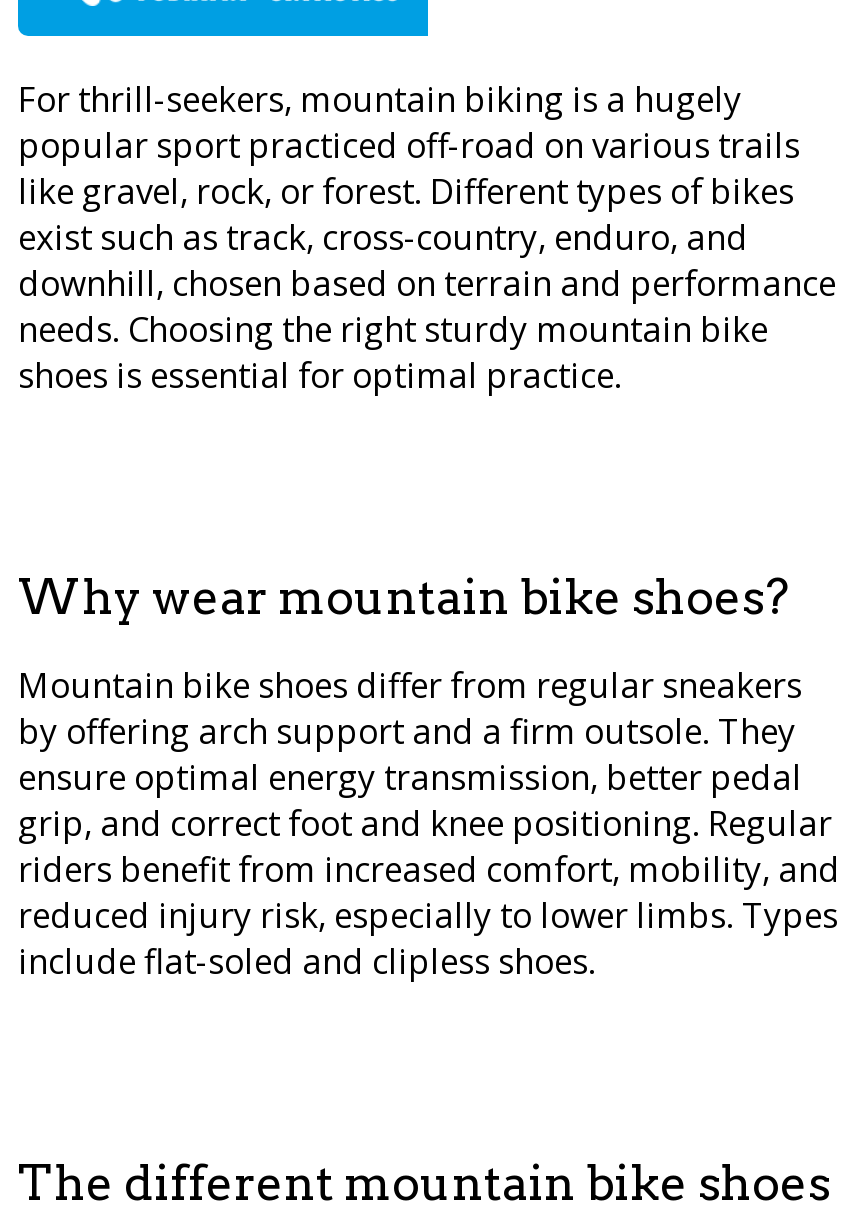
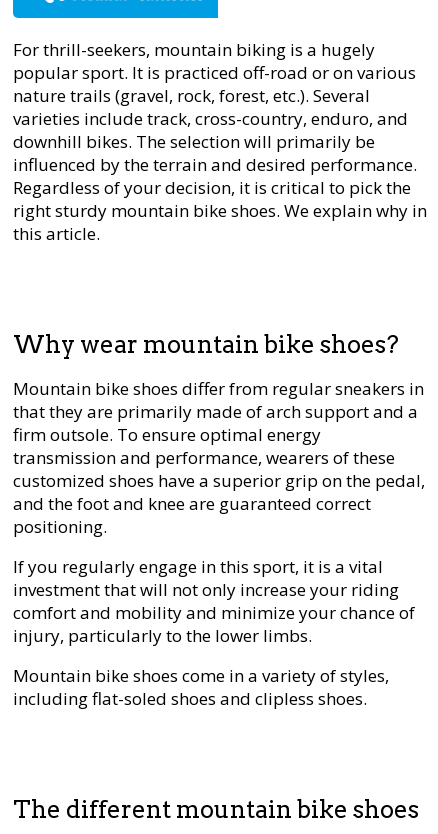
[18,123,836,399] popular sport practiced off-road on various trails | like gravel, rock, or forest. Different types of bikes | exist such as track, cross-country, enduro, and | downhill, chosen based on terrain and performance | needs. Choosing the right sturdy mountain bike | shoes is essential for optimal practice. -> [13,61,427,245] popular sport. It is practiced off-road or on various | nature trails (gravel, rock, forest, etc.). Several | varieties include track, cross-country, enduro, and | downhill bikes. The selection will primarily be | influenced by the terrain and desired performance. | Regardless of your decision, it is critical to pick the | right sturdy mountain bike shoes. We explain why in | this article.
[18,663,840,985] Mountain bike shoes differ from regular sneakers | by offering arch support and a firm outsole. They | ensure optimal energy transmission, better pedal | grip, and correct foot and knee positioning. Regular | riders benefit from increased comfort, mobility, and | reduced injury risk, especially to lower limbs. Types | include flat-soled and clipless shoes. -> [13,377,425,710] Mountain bike shoes differ from regular sneakers in | that they are primarily made of arch support and a | firm outsole. To ensure optimal energy | transmission and performance, wearers of these | customized shoes have a superior grip on the pedal, | and the foot and knee are guaranteed correct | positioning. | If you regularly engage in this sport, it is a vital | investment that will not only increase your riding | comfort and mobility and minimize your chance of | injury, particularly to the lower limbs. | Mountain bike shoes come in a variety of styles, | including flat-soled shoes and clipless shoes.

